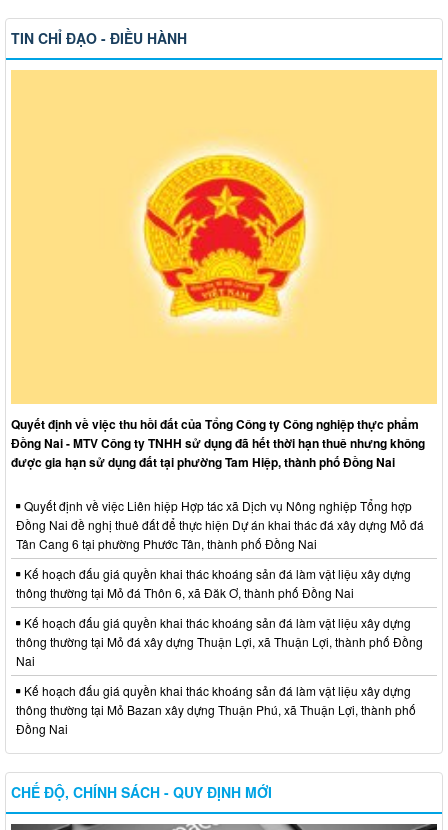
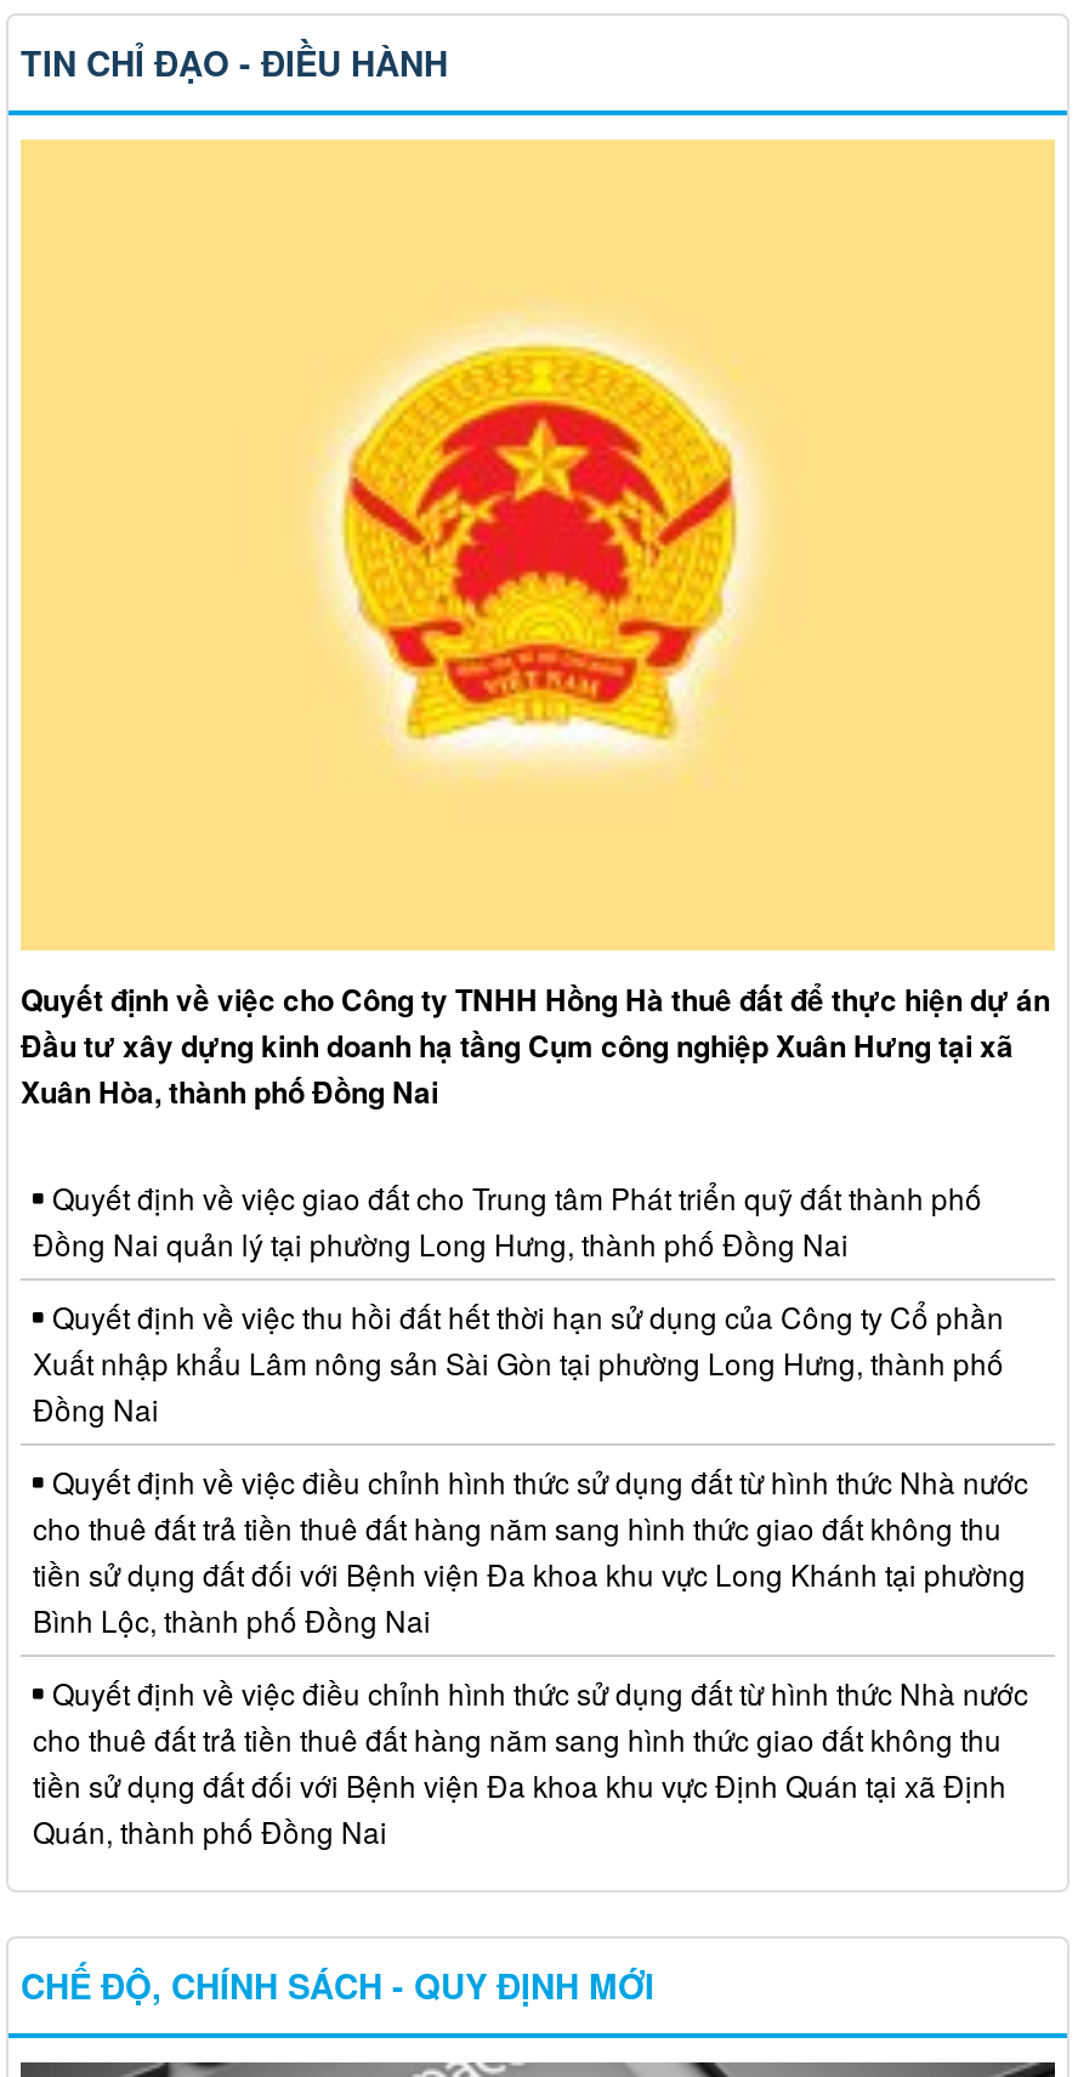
[11,415,425,718] Quyết định về việc thu hồi đất của Tổng Công ty Công nghiệp thực phẩm | Đồng Nai - MTV Công ty TNHH sử dụng đã hết thời hạn thuê nhưng không | được gia hạn sử dụng đất tại phường Tam Hiệp, thành phố Đồng Nai | Quyết định về việc Liên hiệp Hợp tác xã Dịch vụ Nông nghiệp Tổng hợp | Đồng Nai đề nghị thuê đất để thực hiện Dự án khai thác đá xây dựng Mỏ đá | Tân Cang 6 tại phường Phước Tân, thành phố Đồng Nai | Kế hoạch đấu giá quyền khai thác khoáng sản đá làm vật liệu xây dựng | thông thường tại Mỏ đá Thôn 6, xã Đăk Ơ, thành phố Đồng Nai | Kế hoạch đấu giá quyền khai thác khoáng sản đá làm vật liệu xây dựng | thông thường tại Mỏ đá xây dựng Thuận Lợi, xã Thuận Lợi, thành phố Đồng | Nai | Kế hoạch đấu giá quyền khai thác khoáng sản đá làm vật liệu xây dựng | thông thường tại Mỏ Bazan xây dựng Thuận Phú, xã Thuận Lợi, thành phố -> [21,977,1050,1382] Quyết định về việc cho Công ty TNHH Hồng Hà thuê đất để thực hiện dự án | Đầu tư xây dựng kinh doanh hạ tầng Cụm công nghiệp Xuân Hưng tại xã | Xuân Hòa, thành phố Đồng Nai | Quyết định về việc giao đất cho Trung tâm Phát triển quỹ đất thành phố | Đồng Nai quản lý tại phường Long Hưng, thành phố Đồng Nai | Quyết định về việc thu hồi đất hết thời hạn sử dụng của Công ty Cổ phần | Xuất nhập khẩu Lâm nông sản Sài Gòn tại phường Long Hưng, thành phố
moved [16,720,68,737] -> [33,1387,159,1428]: Đồng Nai
none -> [33,1460,1028,1851] Quyết định về việc điều chỉnh hình thức sử dụng đất từ hình thức Nhà nước | cho thuê đất trả tiền thuê đất hàng năm sang hình thức giao đất không thu | tiền sử dụng đất đối với Bệnh viện Đa khoa khu vực Long Khánh tại phường | Bình Lộc, thành phố Đồng Nai | Quyết định về việc điều chỉnh hình thức sử dụng đất từ hình thức Nhà nước | cho thuê đất trả tiền thuê đất hàng năm sang hình thức giao đất không thu | tiền sử dụng đất đối với Bệnh viện Đa khoa khu vực Định Quán tại xã Định | Quán, thành phố Đồng Nai

